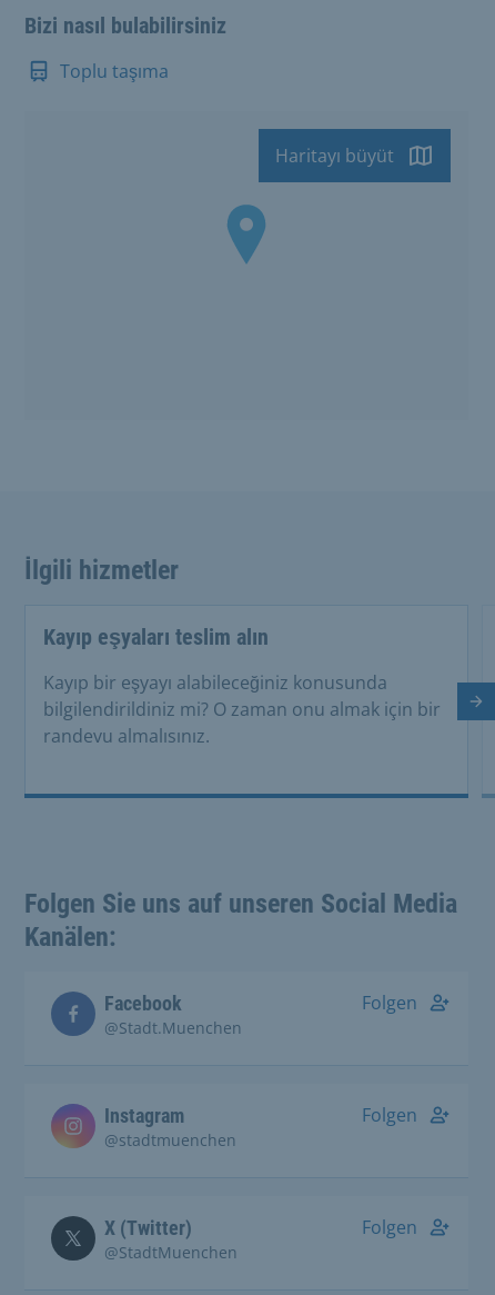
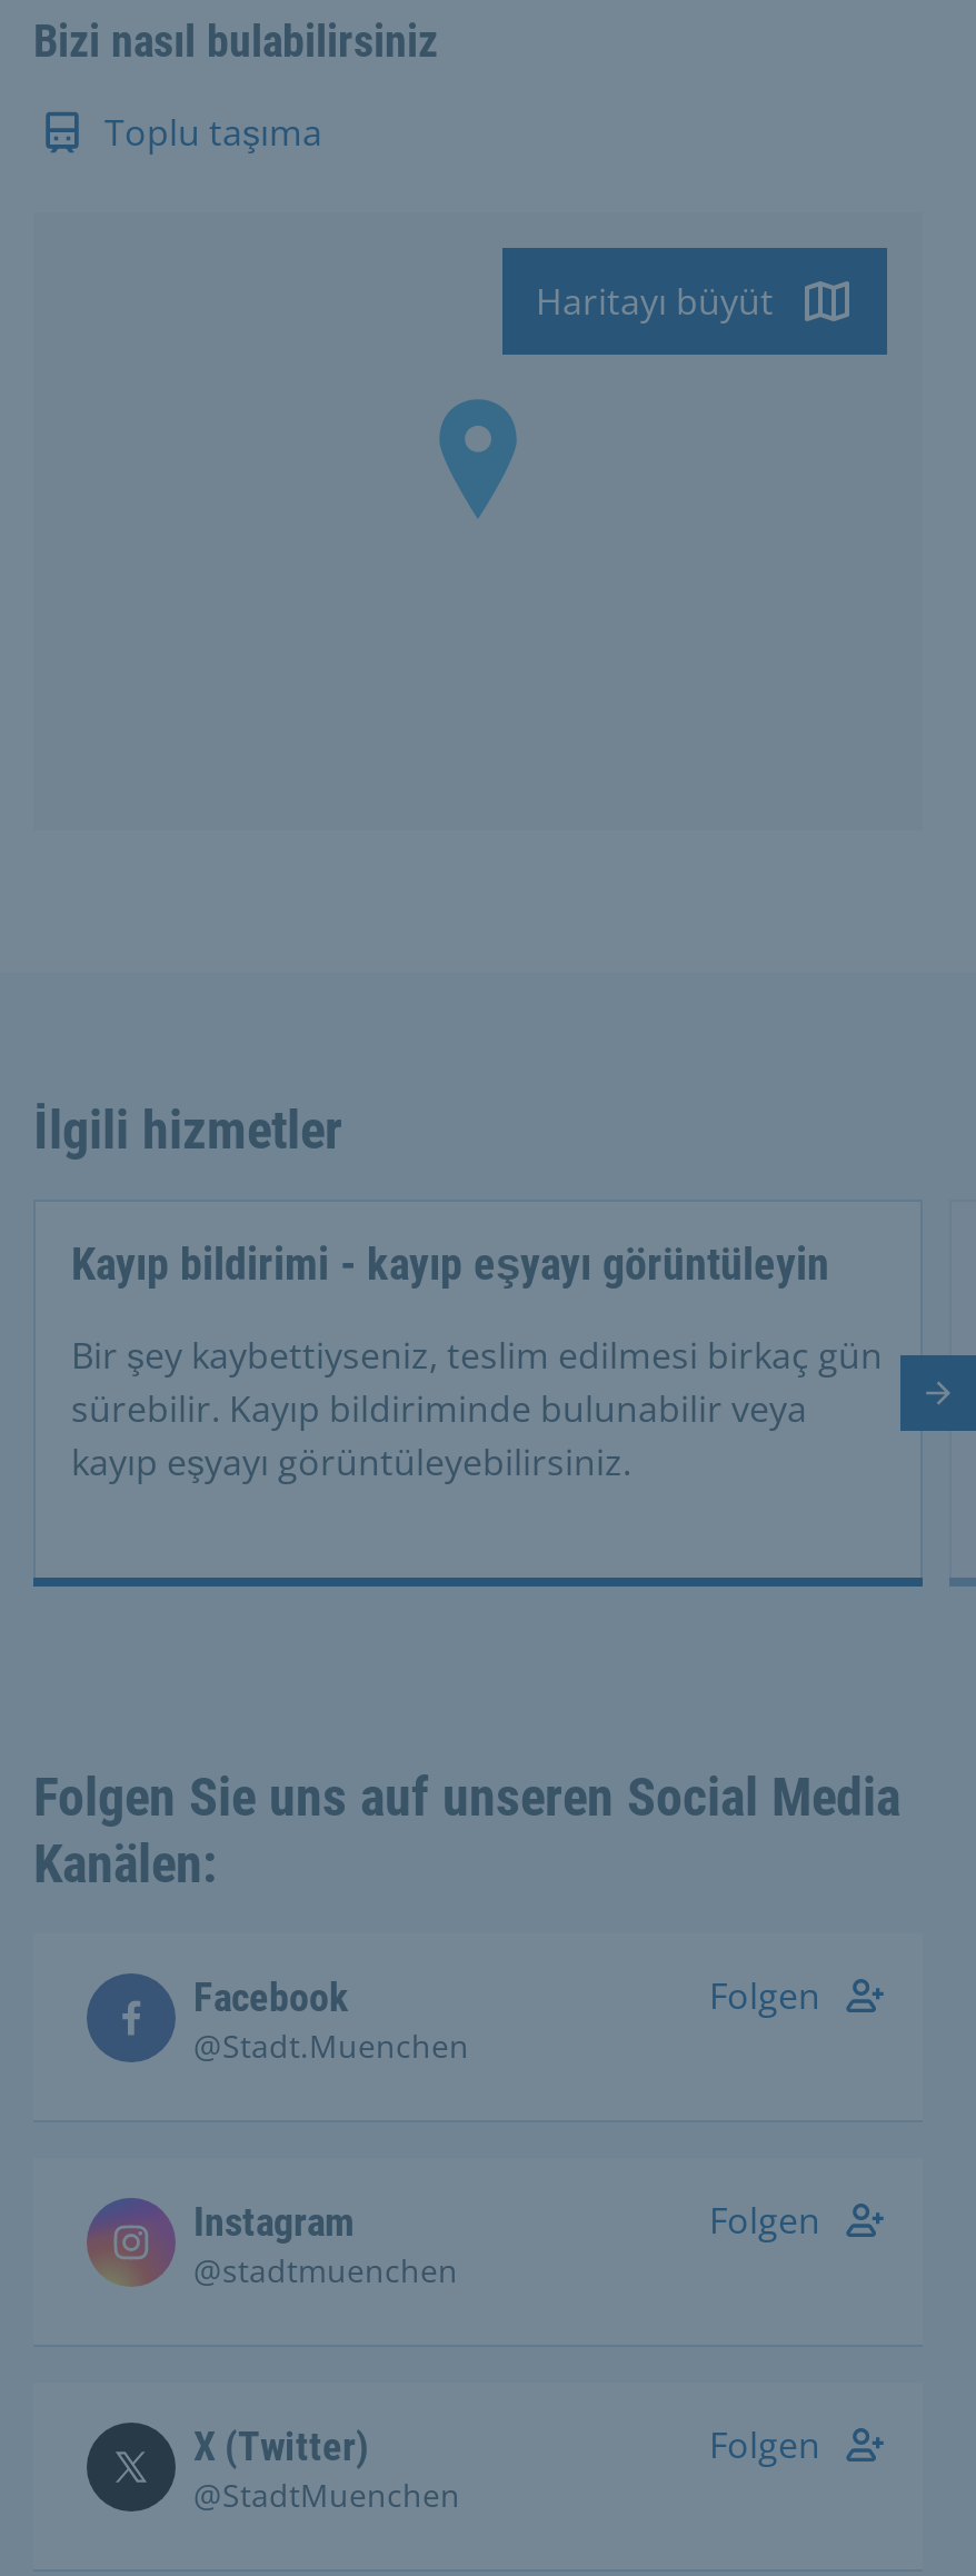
[43,623,269,650] Kayıp eşyaları teslim alın -> [71,1237,829,1290] Kayıp bildirimi - kayıp eşyayı görüntüleyin
[43,670,441,748] Kayıp bir eşyayı alabileceğiniz konusunda | bilgilendirildiniz mi? O zaman onu almak için bir | randevu almalısınız. -> [71,1330,883,1486] Bir şey kaybettiyseniz, teslim edilmesi birkaç gün | sürebilir. Kayıp bildiriminde bulunabilir veya | kayıp eşyayı görüntüleyebilirsiniz.

